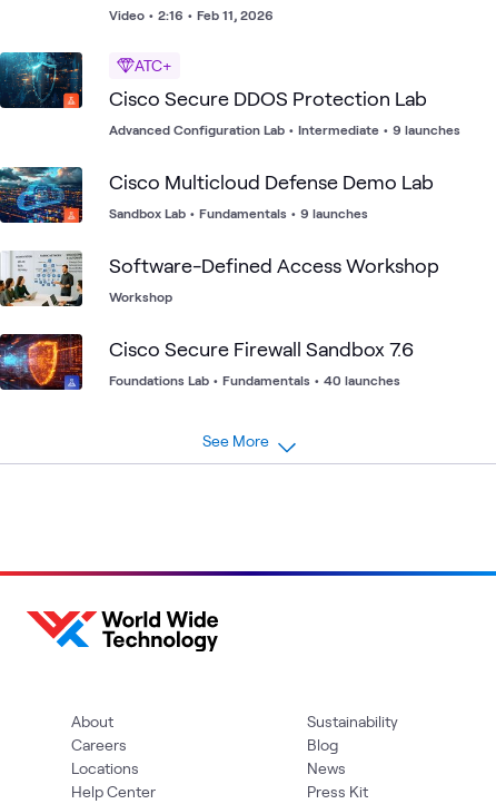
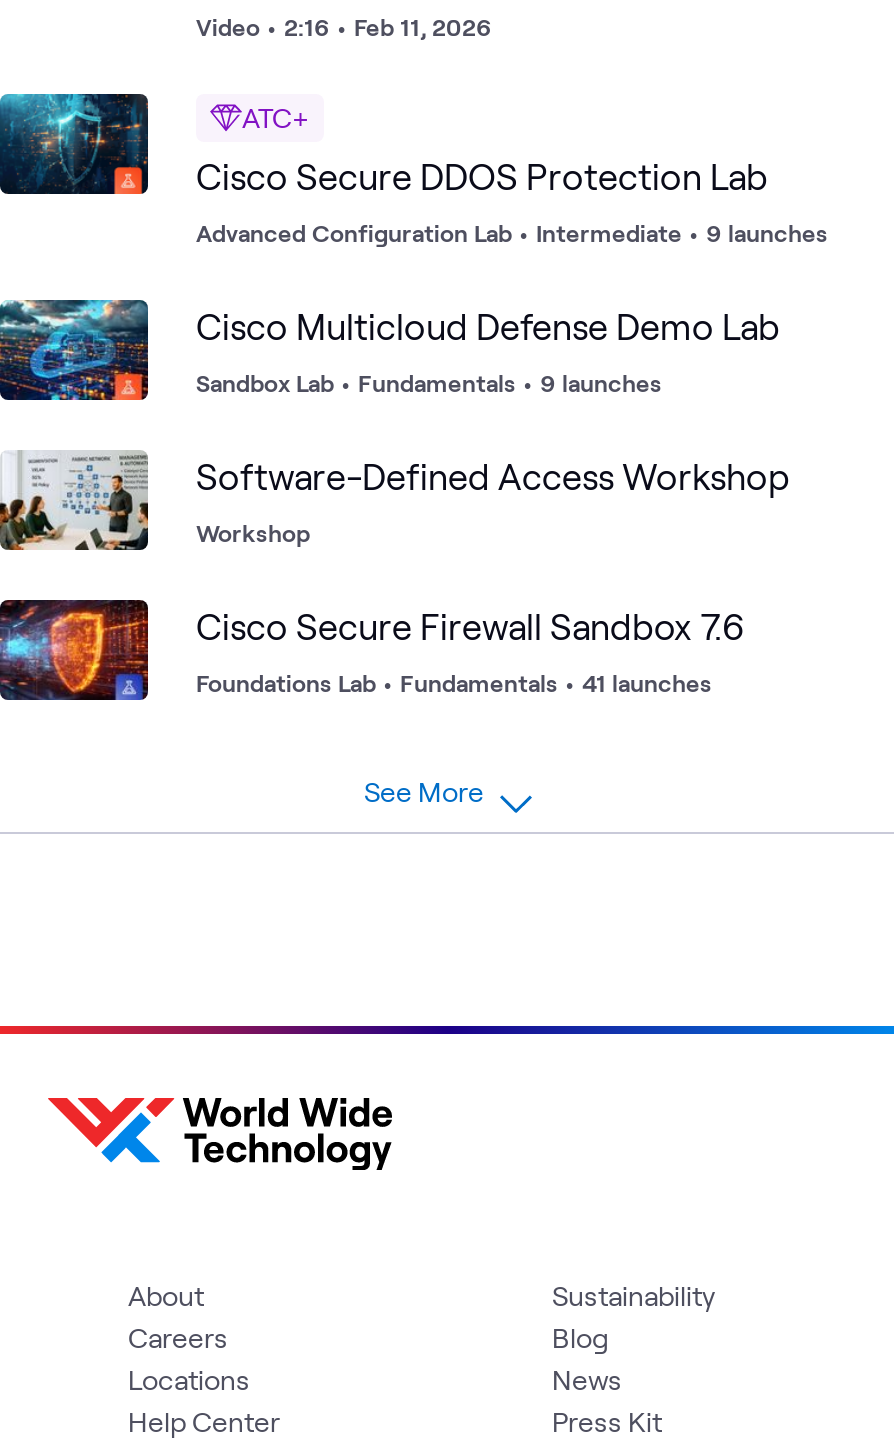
[109,372,400,387] Foundations Lab • Fundamentals • 40 launches -> [196,668,712,696] Foundations Lab • Fundamentals • 41 launches

